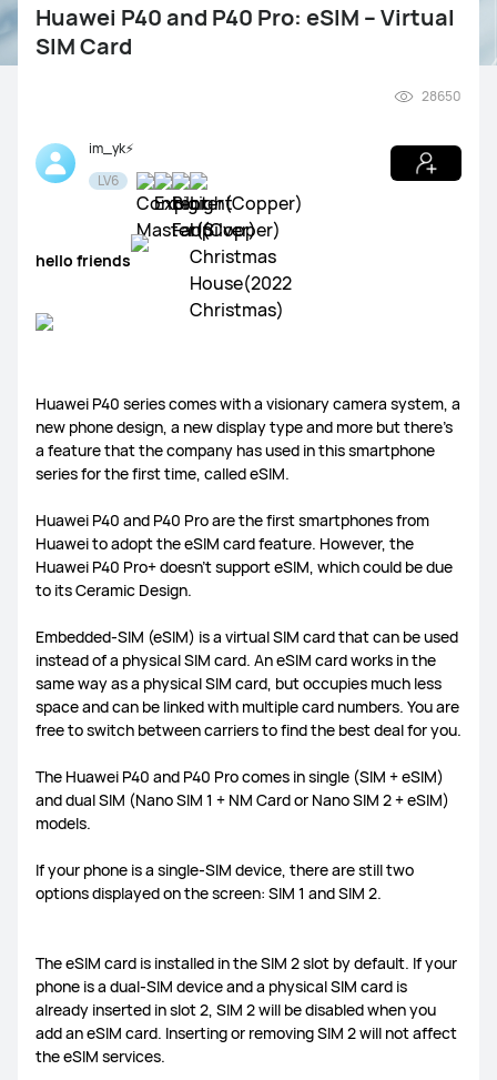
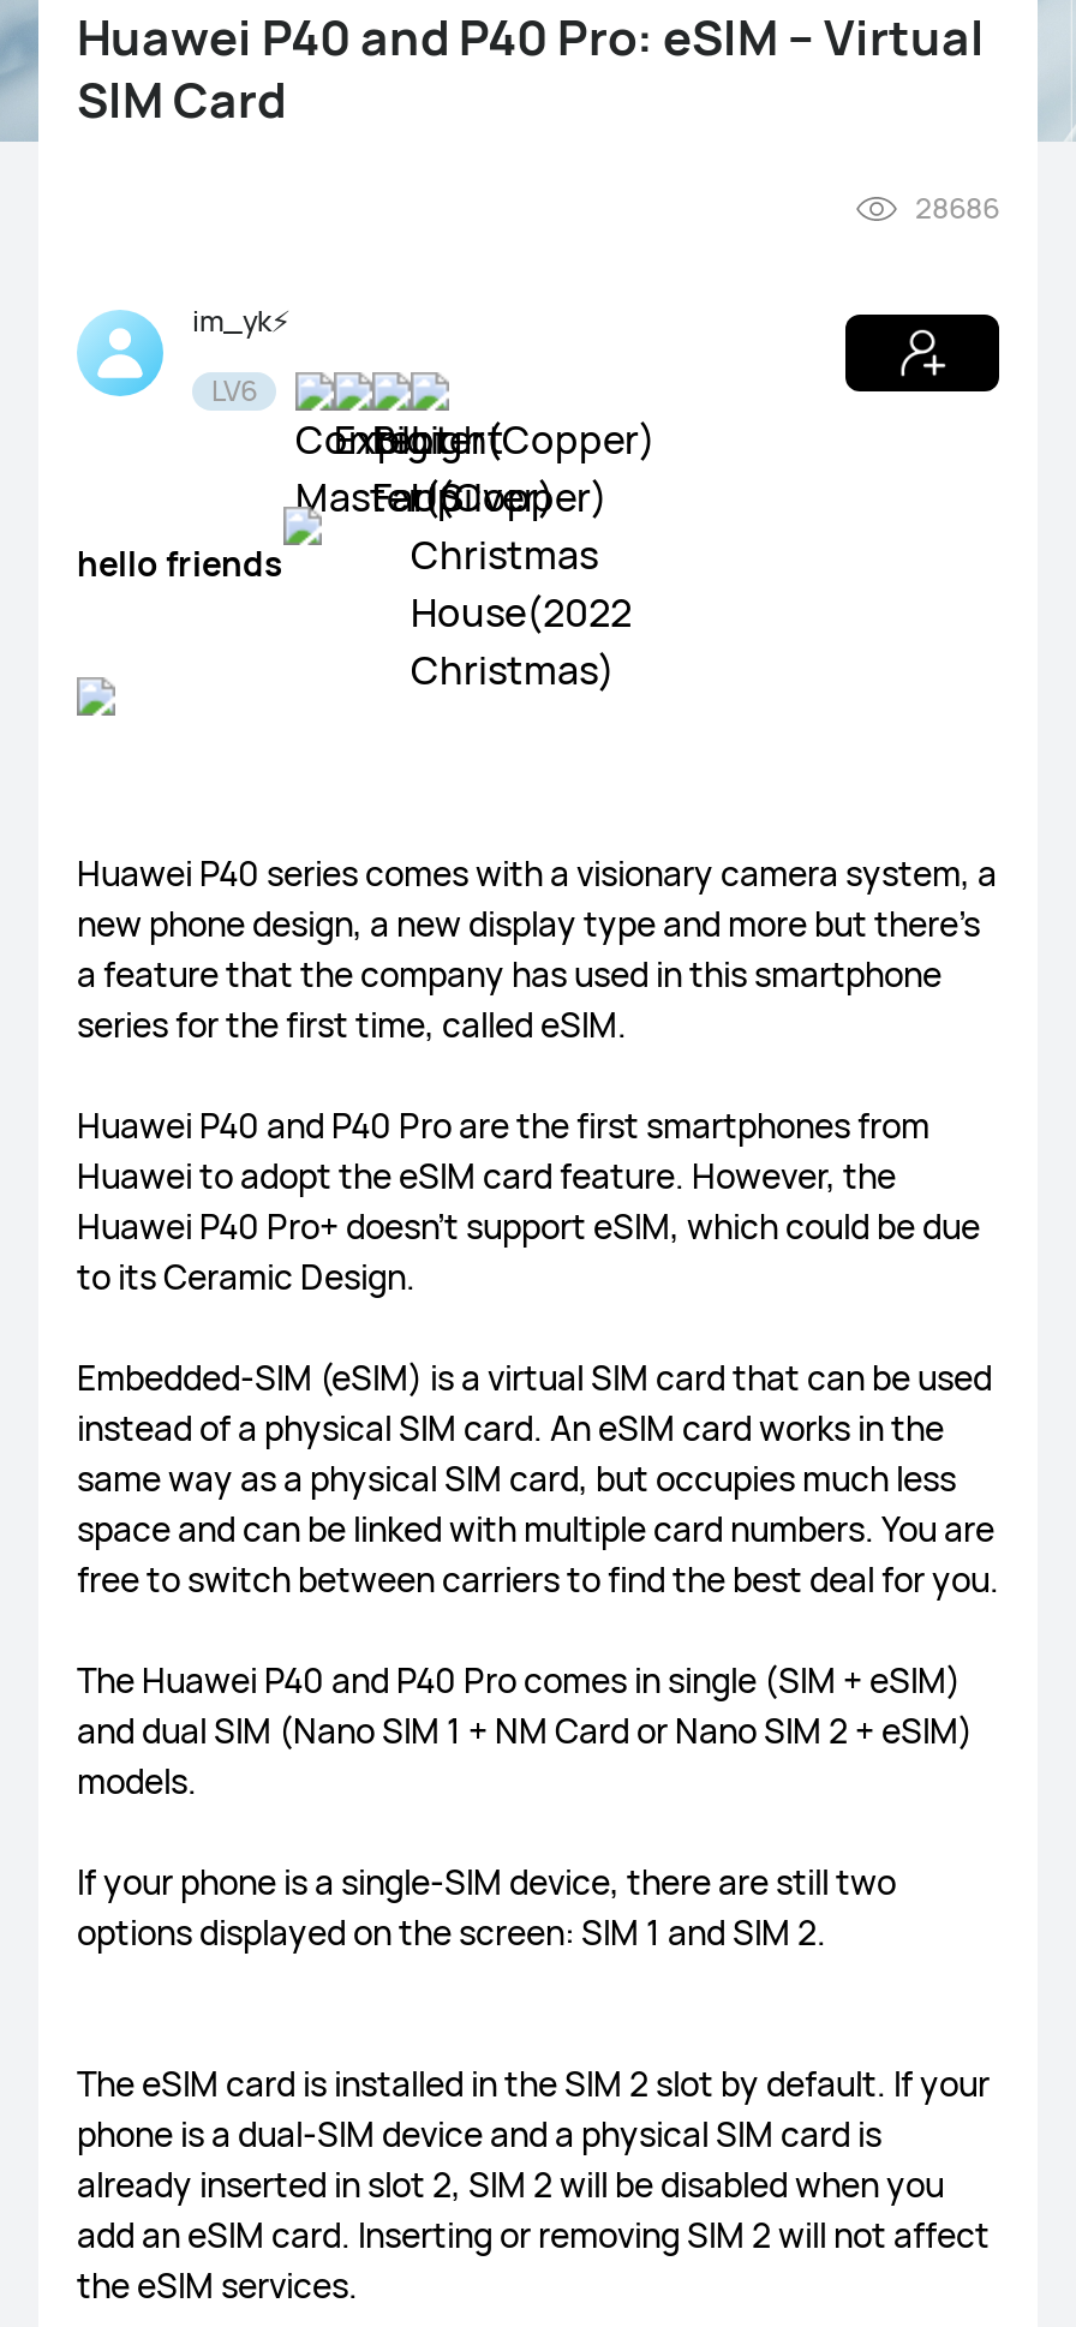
[422,87,461,105] 28650 -> [915,187,999,228] 28686

